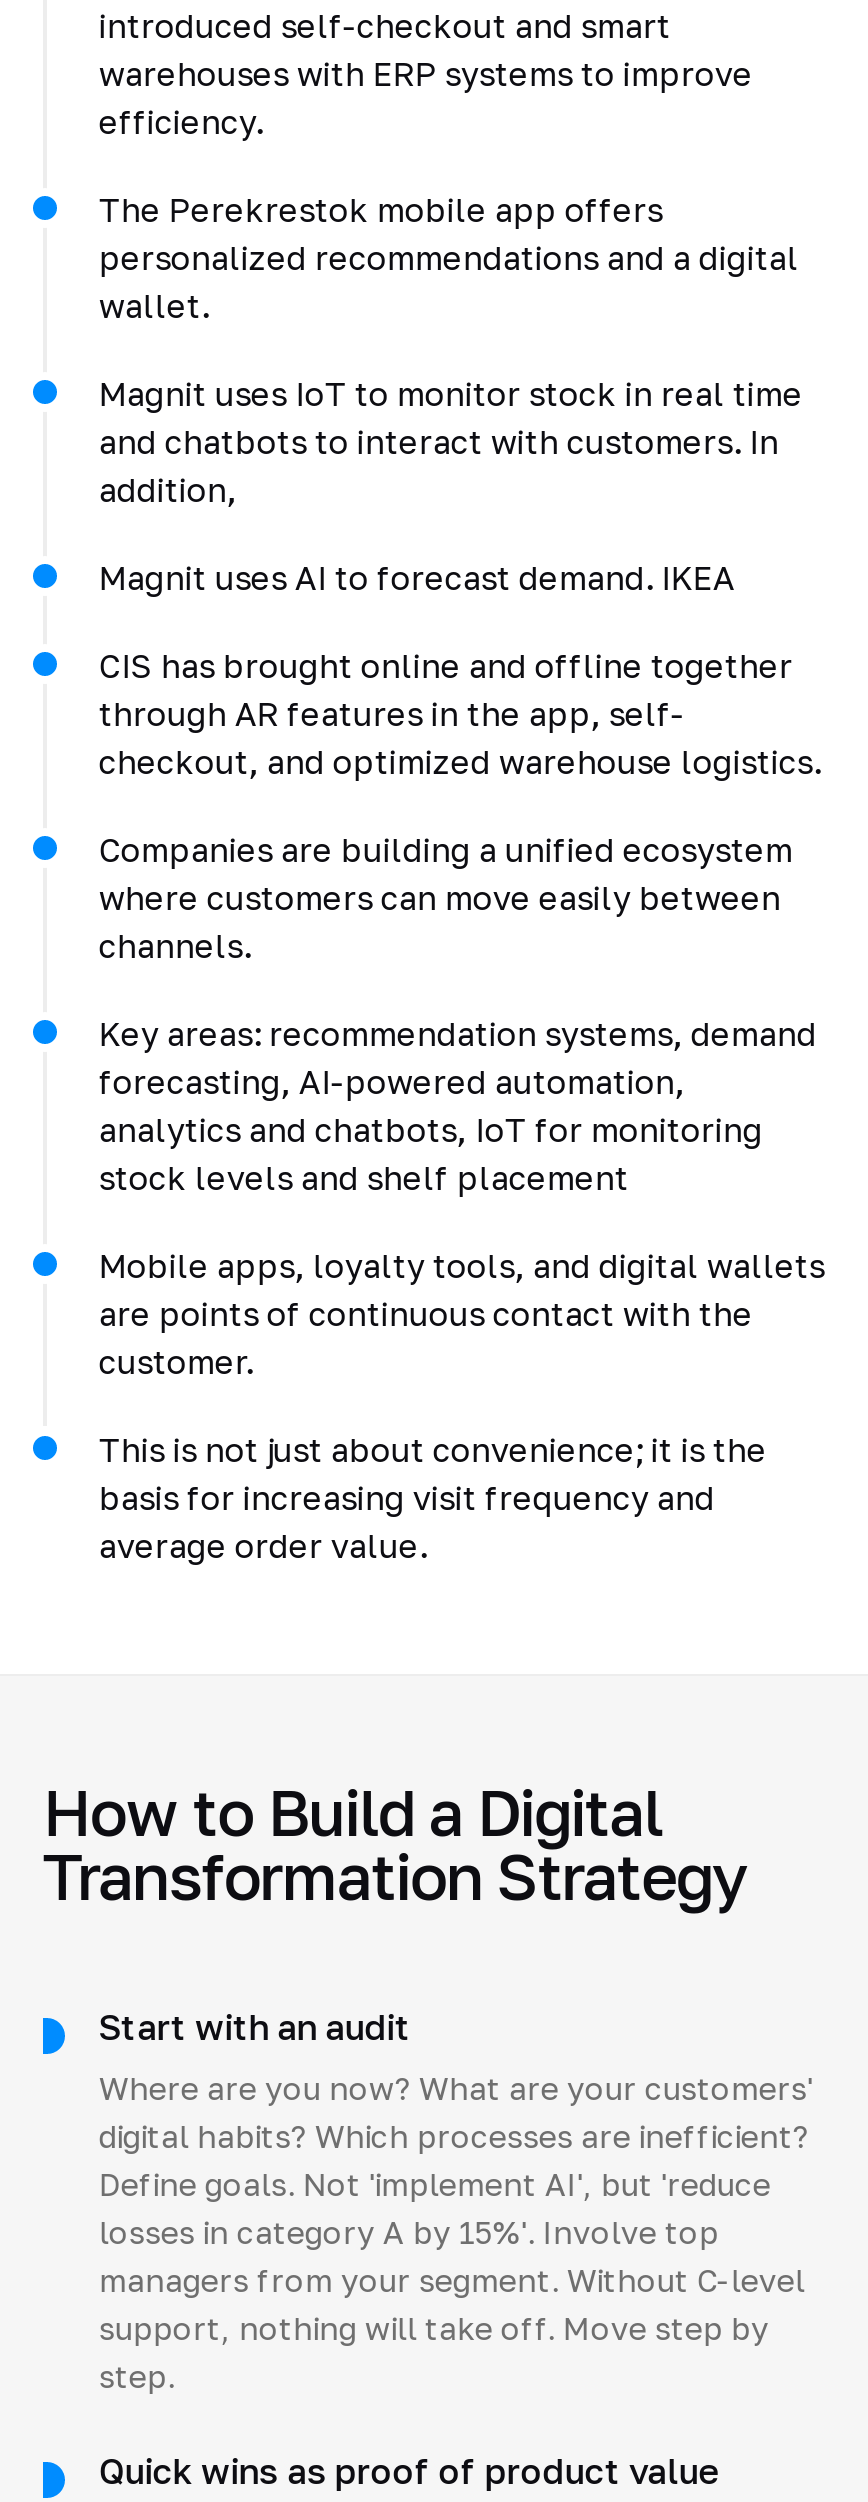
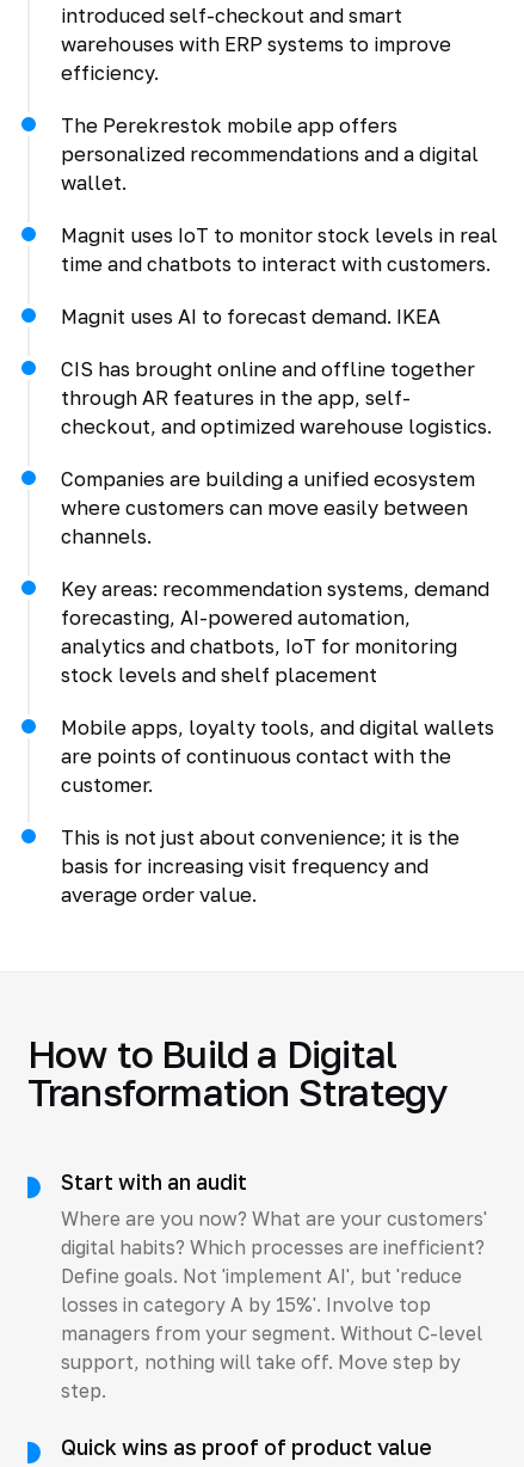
[99,374,803,510] Magnit uses IoT to monitor stock in real time | and chatbots to interact with customers. In | addition, -> [61,223,498,276] Magnit uses IoT to monitor stock levels in real | time and chatbots to interact with customers.

